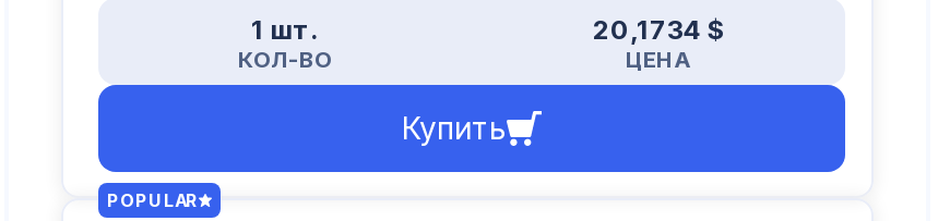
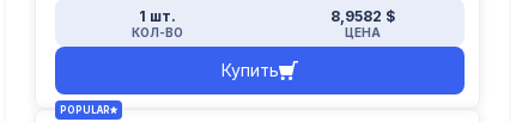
[593,13,724,46] 20,1734 $ -> [330,7,394,25] 8,9582 $

